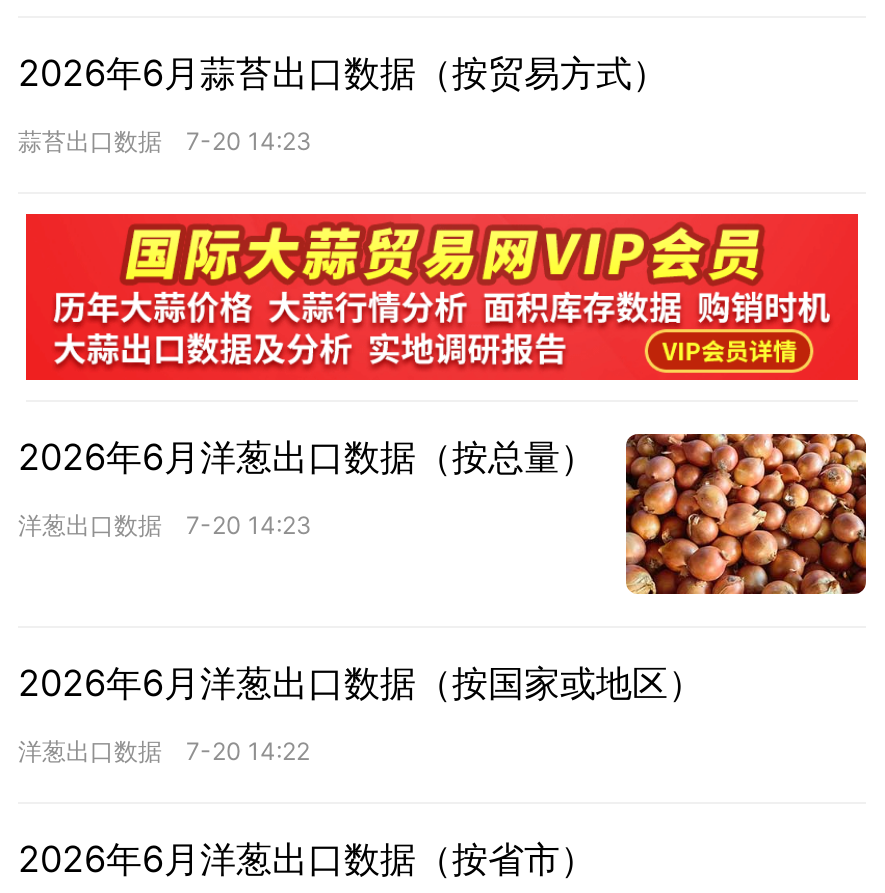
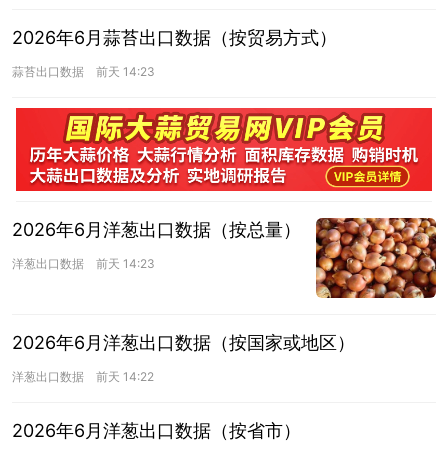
[18,125,312,155] 蒜苔出口数据 7-20 14:23 -> [12,64,155,79] 蒜苔出口数据 前天 14:23
[18,510,312,540] 洋葱出口数据 7-20 14:23 -> [12,256,155,271] 洋葱出口数据 前天 14:23
[18,736,310,766] 洋葱出口数据 7-20 14:22 -> [12,369,154,384] 洋葱出口数据 前天 14:22

